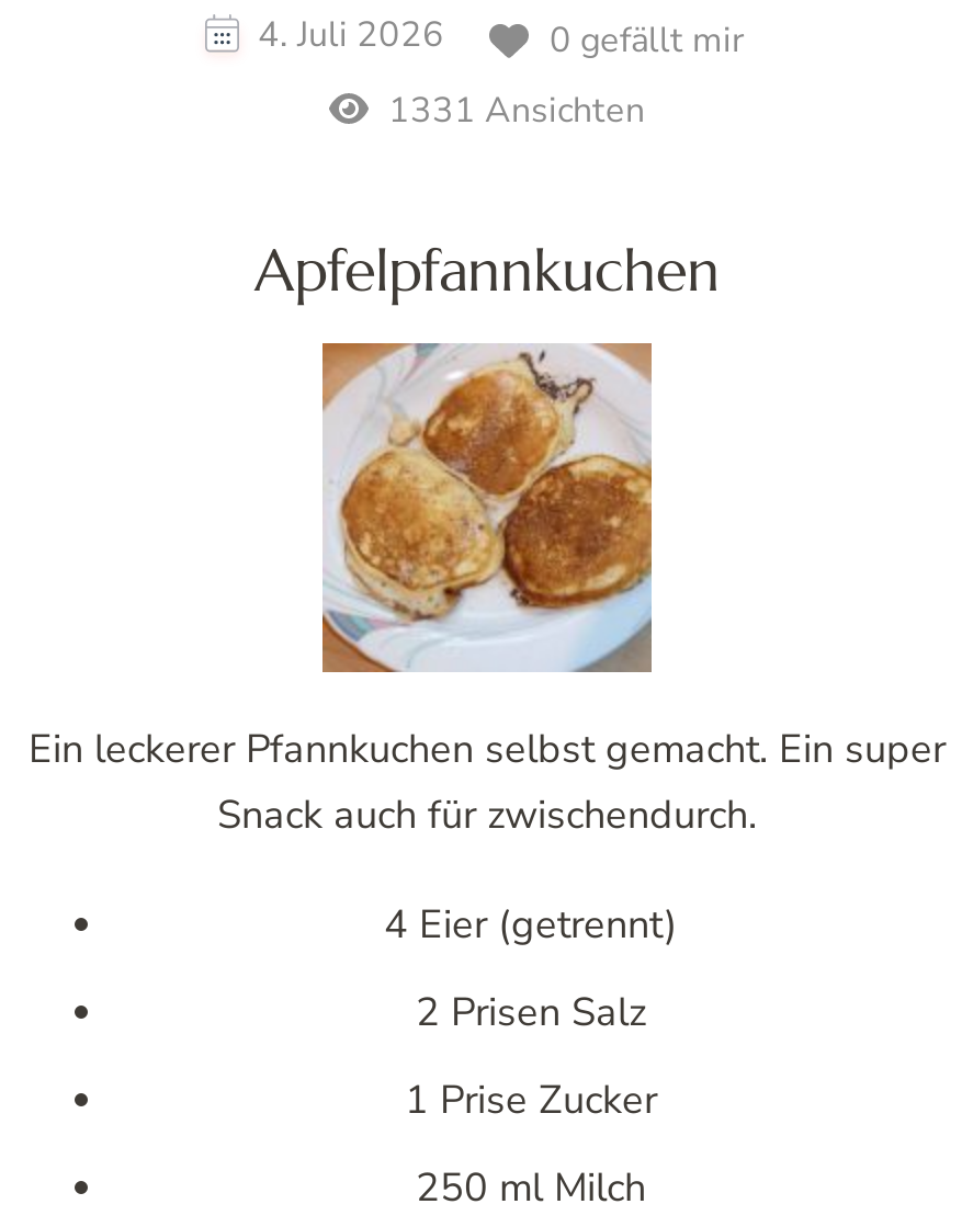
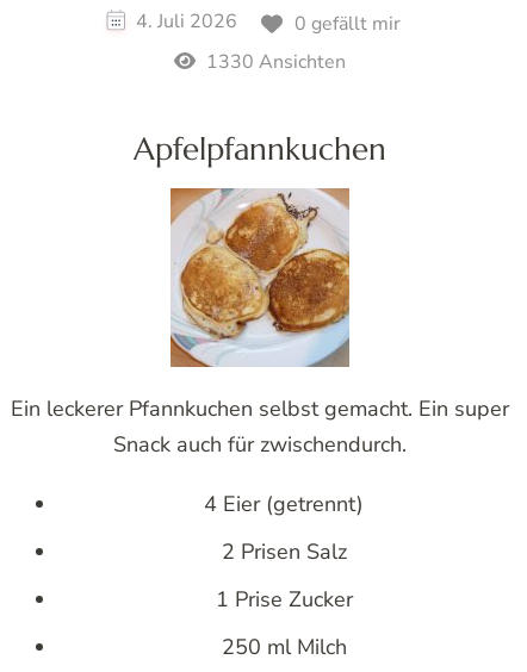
[380,88,645,136] 1331 Ansichten -> [201,49,346,76] 1330 Ansichten

